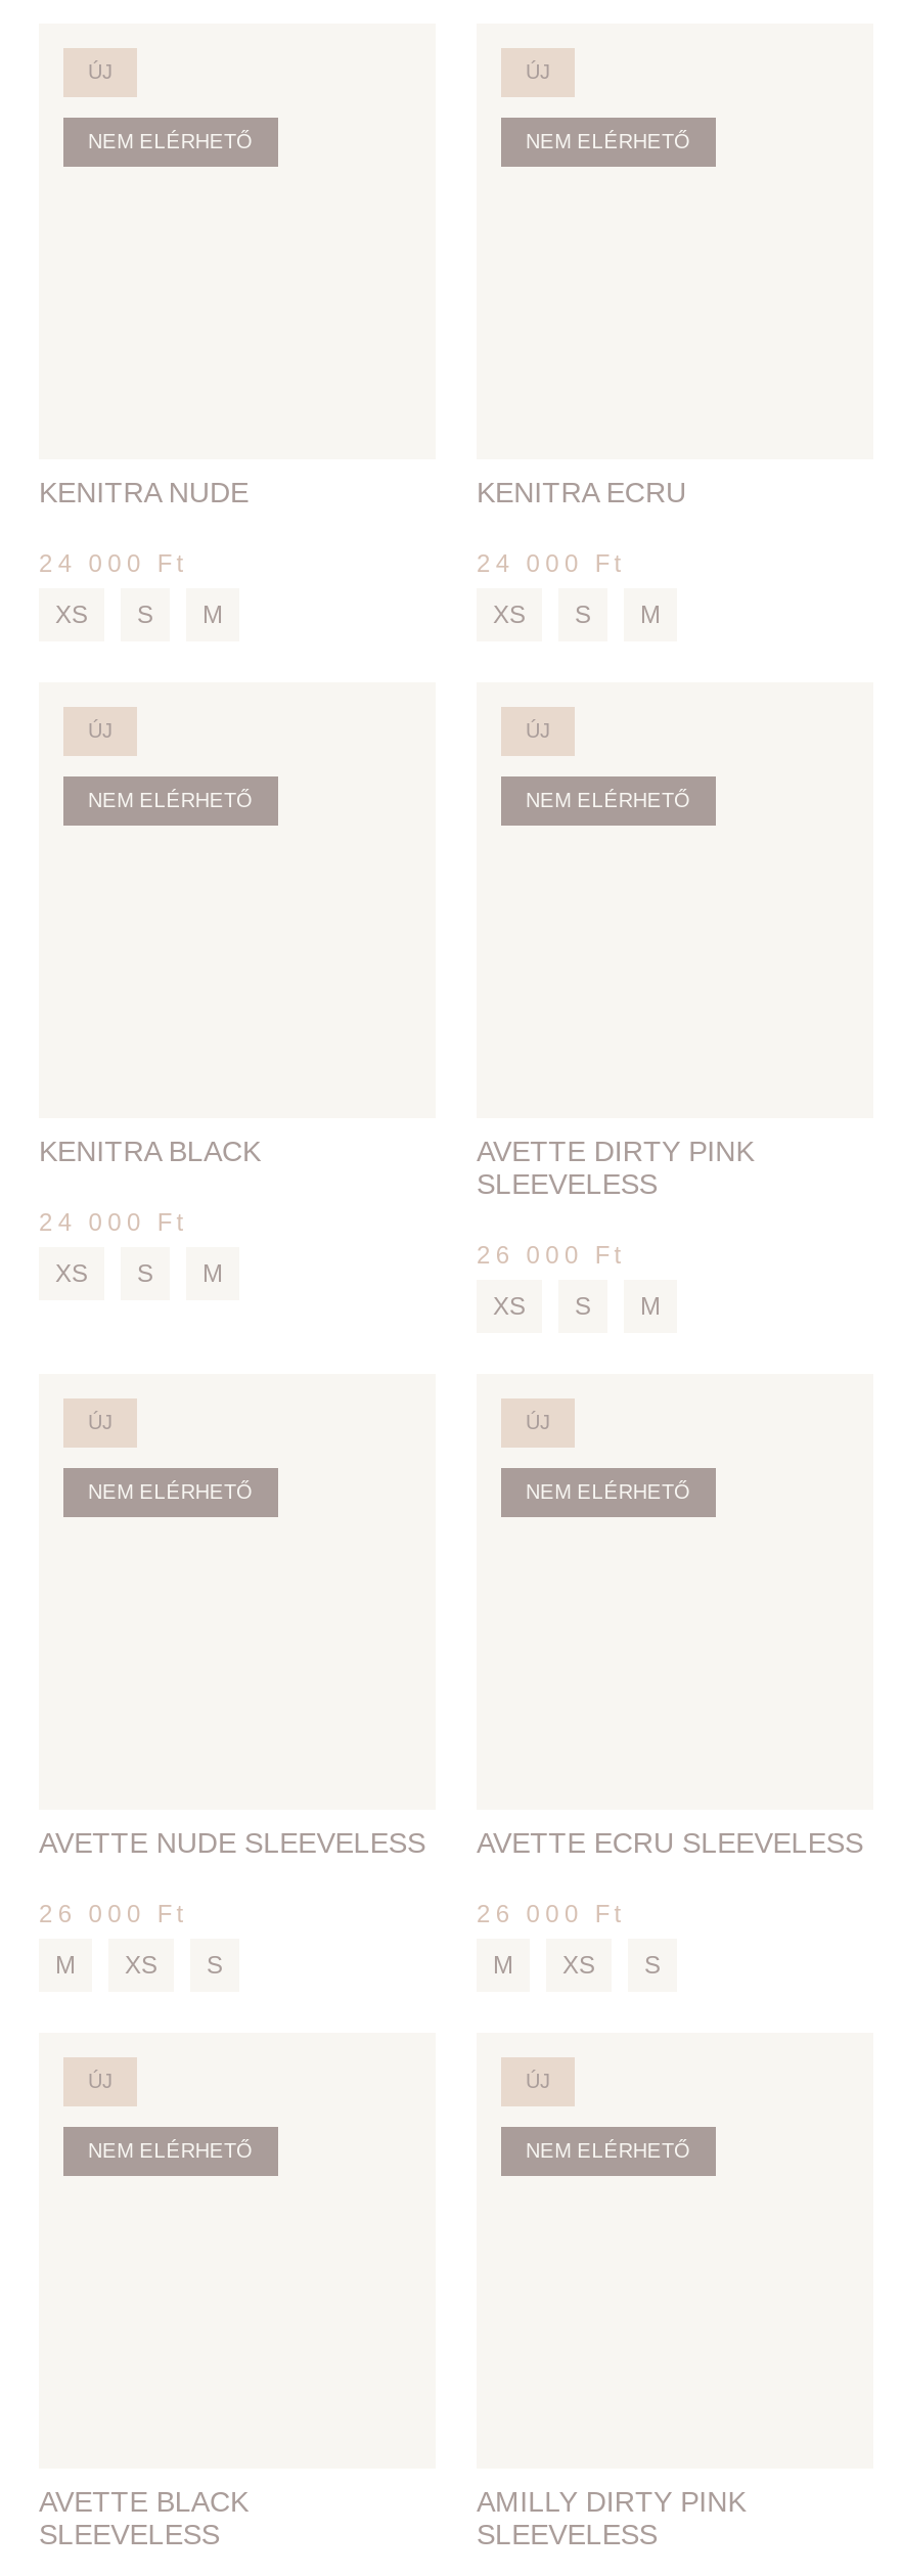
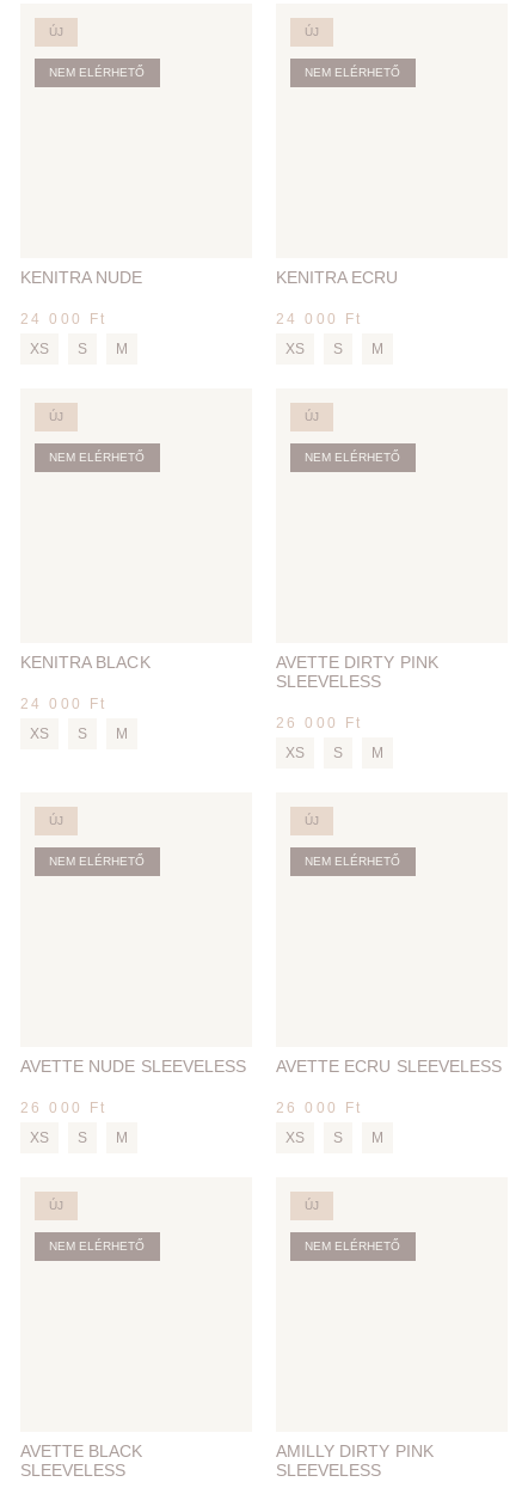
[55,1950,76,1979] M -> none
[493,1950,513,1979] M -> none
none -> [116,1129,128,1146] M
none -> [371,1129,383,1146] M

